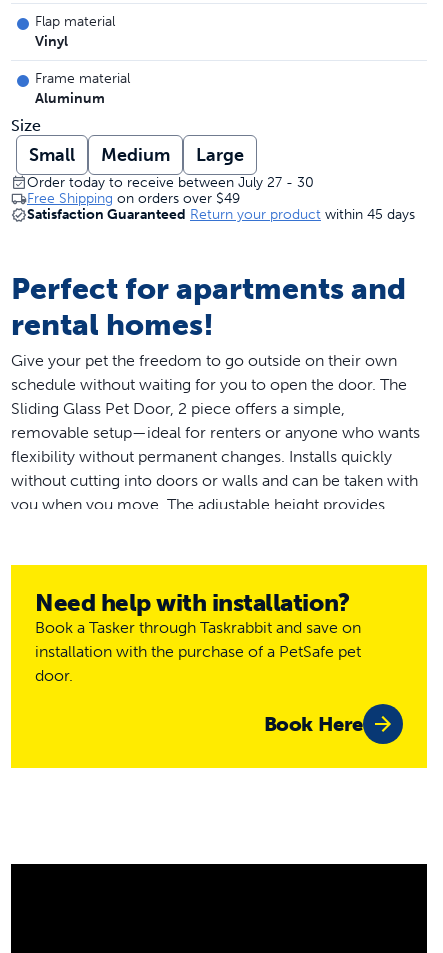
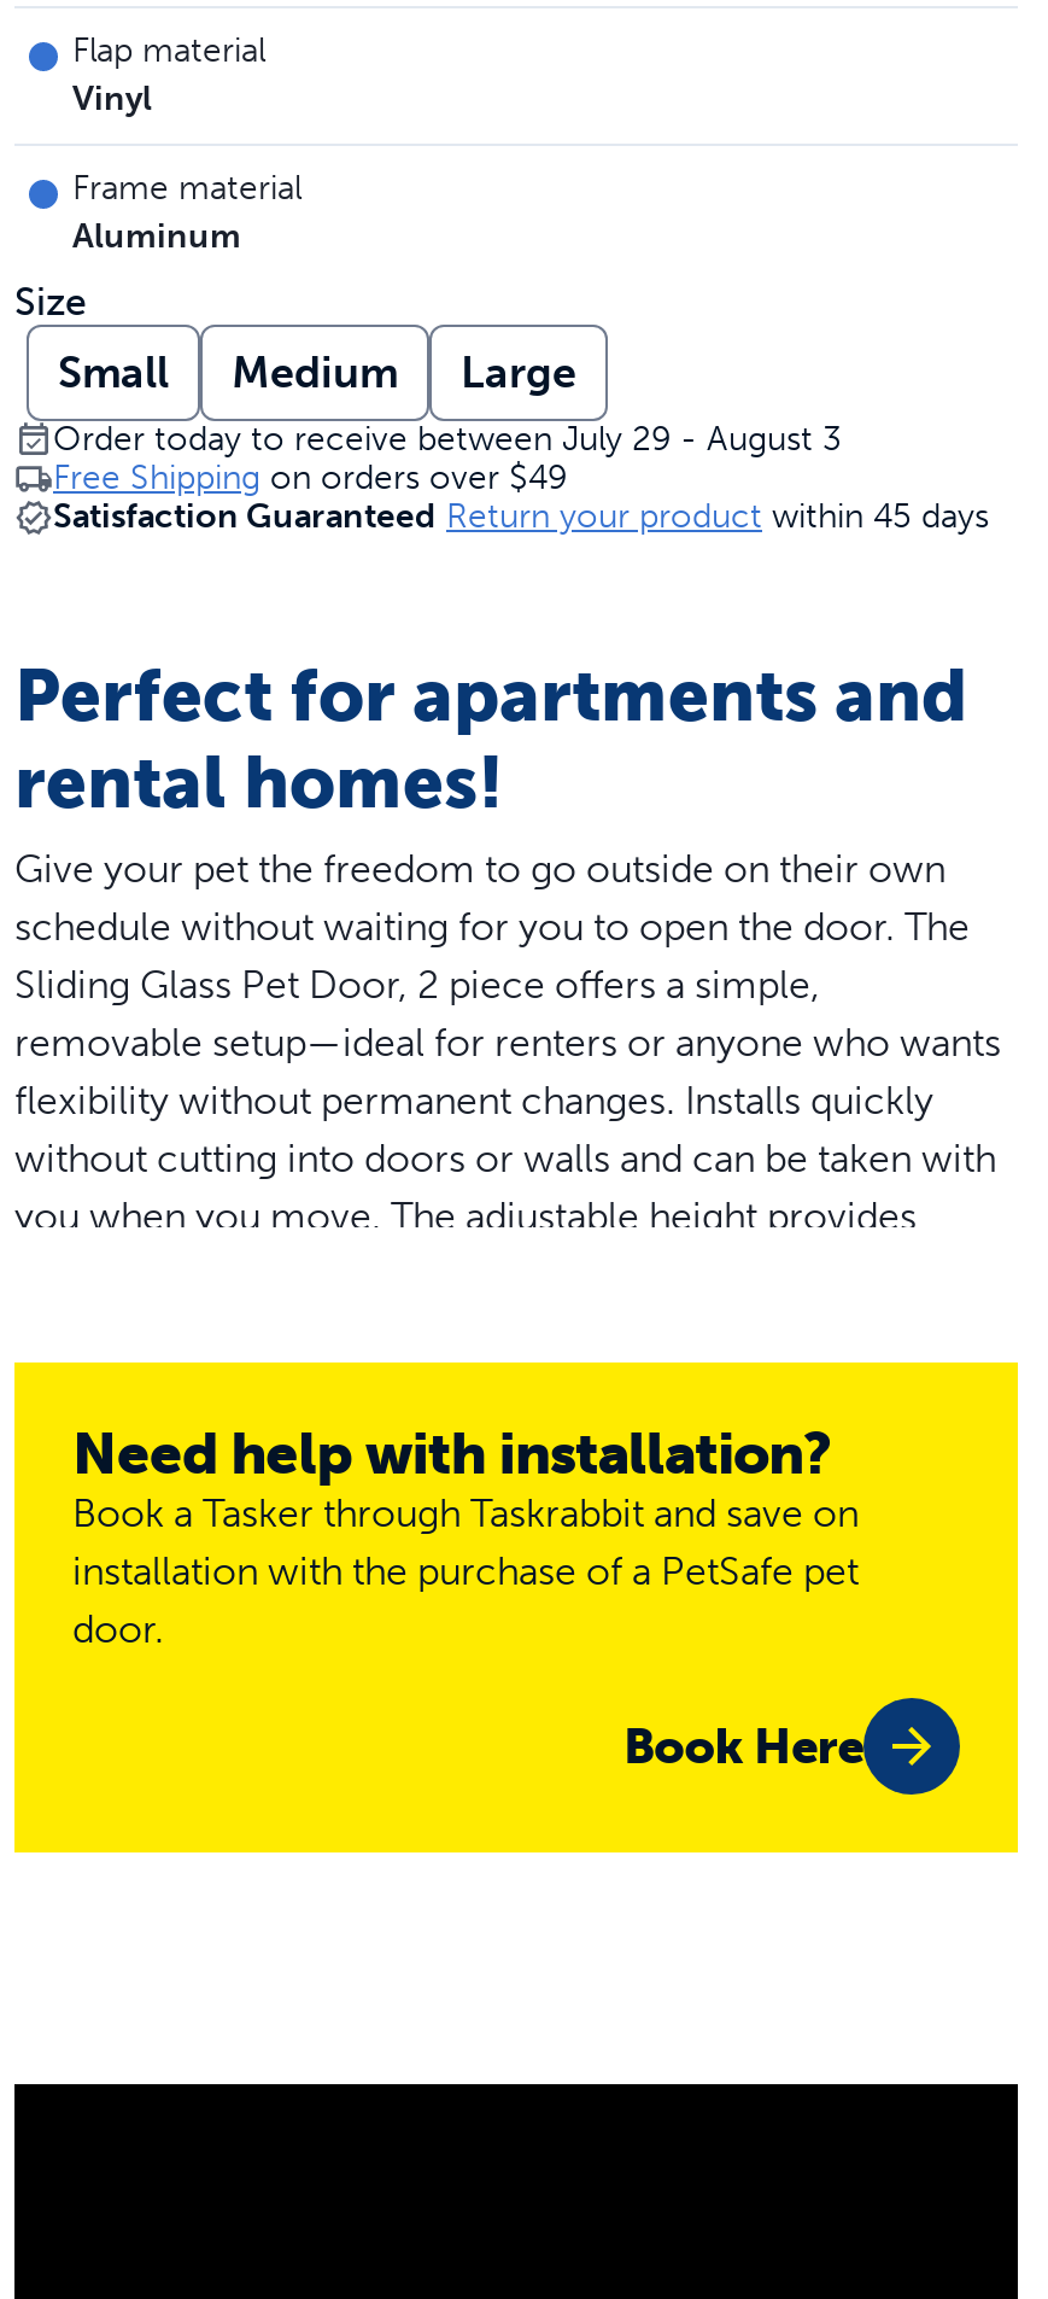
[27,174,314,191] Order today to receive between July 27 - 30 -> [53,419,842,460] Order today to receive between July 29 - August 3

